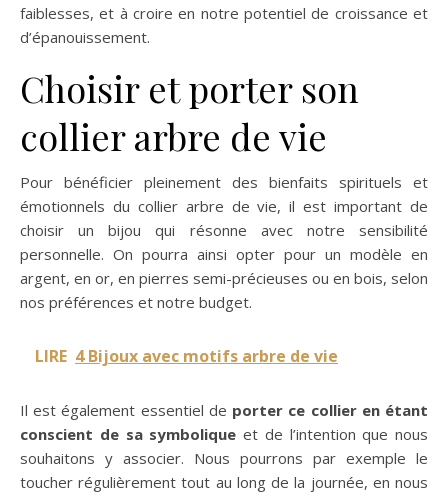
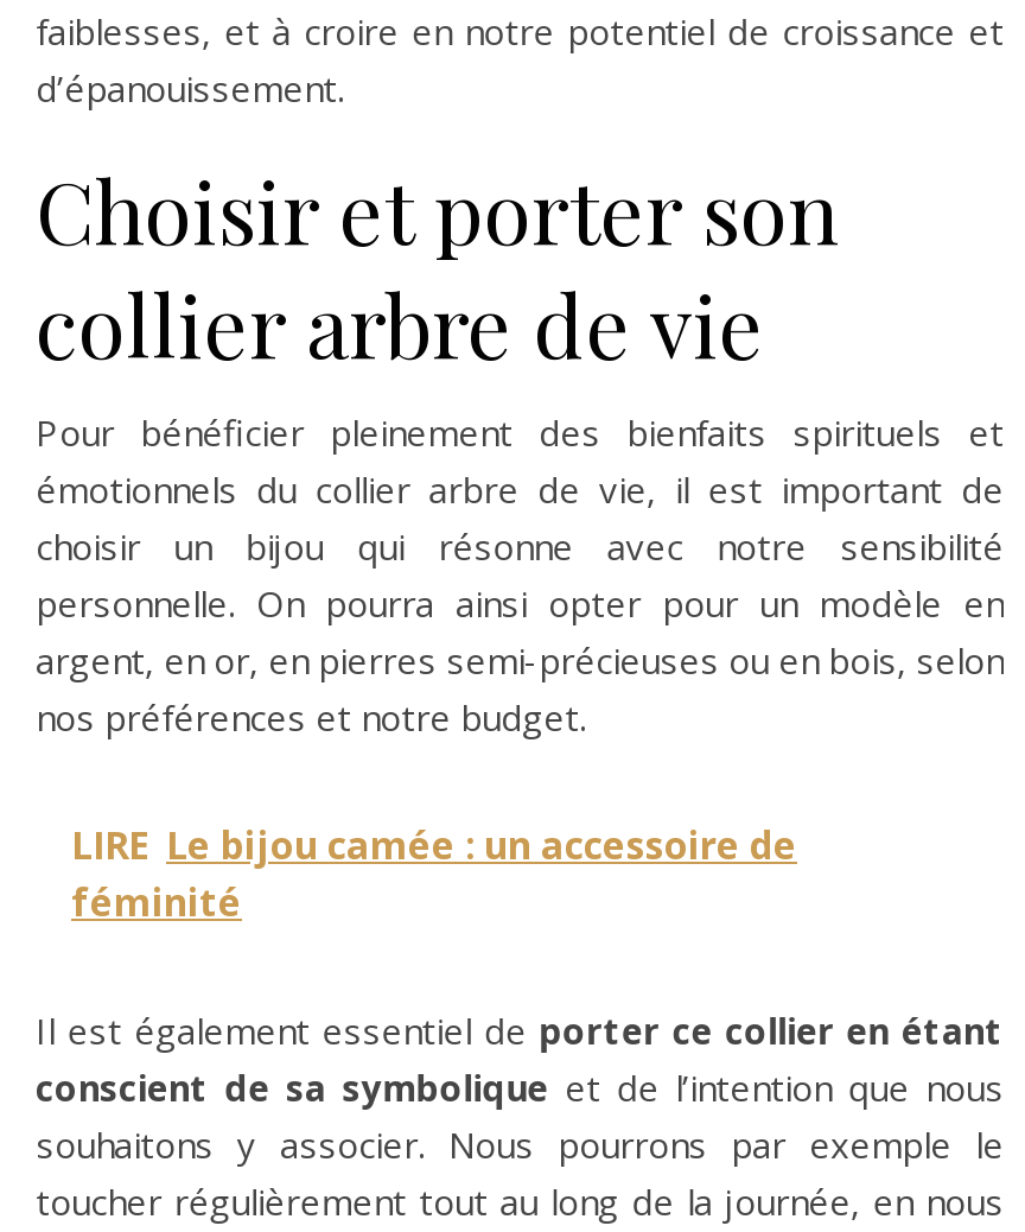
[35,345,338,367] LIRE 4 Bijoux avec motifs arbre de vie -> [71,819,797,929] LIRE Le bijou camée : un accessoire de | féminité

